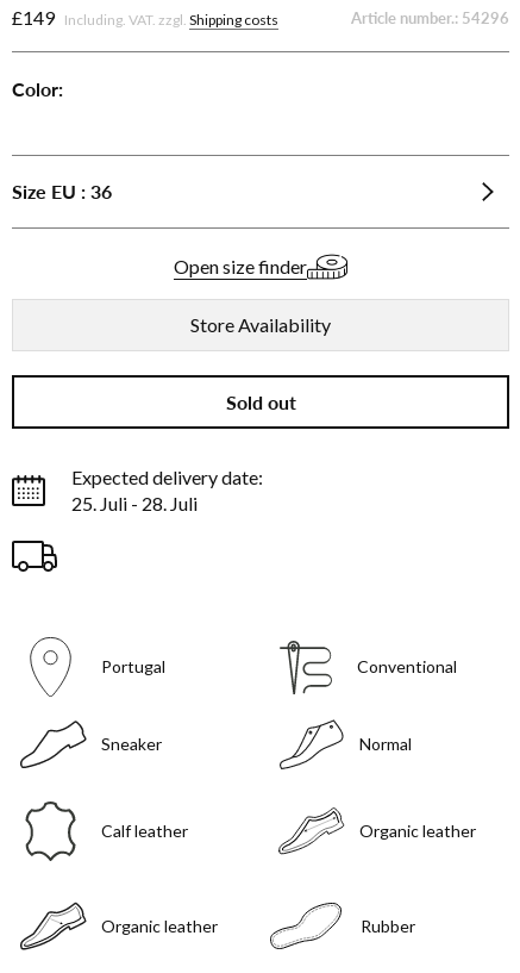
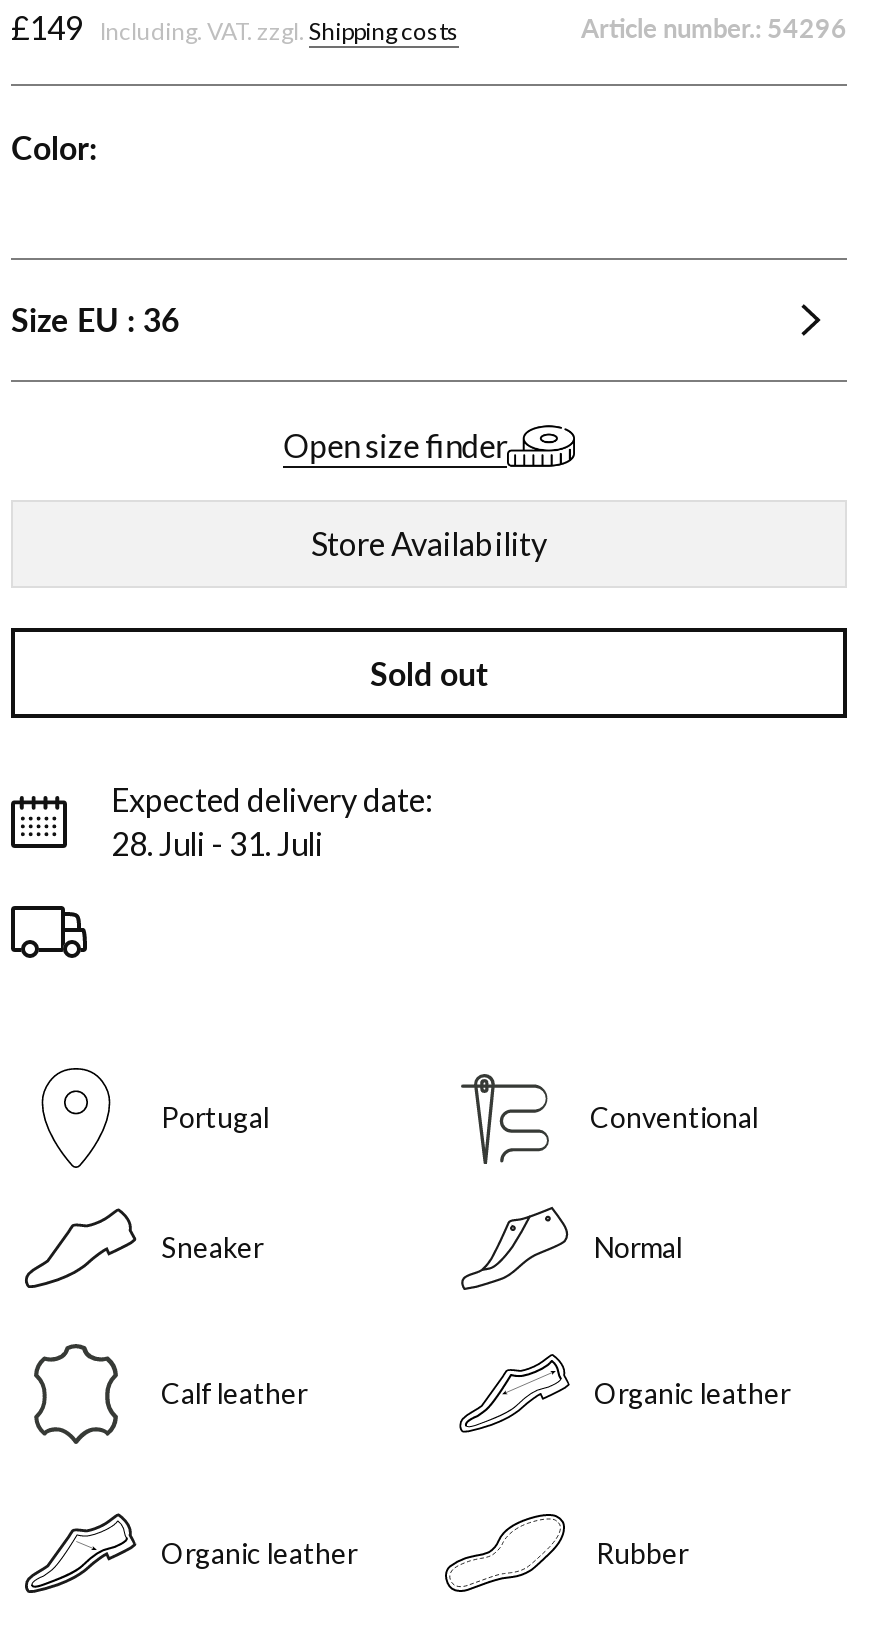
[71,492,198,514] 25. Juli - 28. Juli -> [111,824,323,862] 28. Juli - 31. Juli

